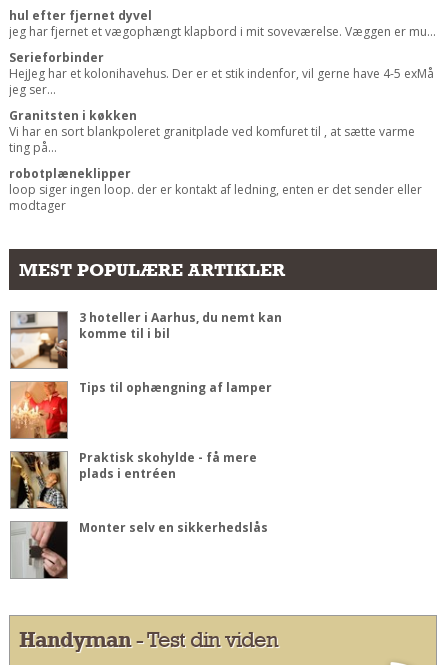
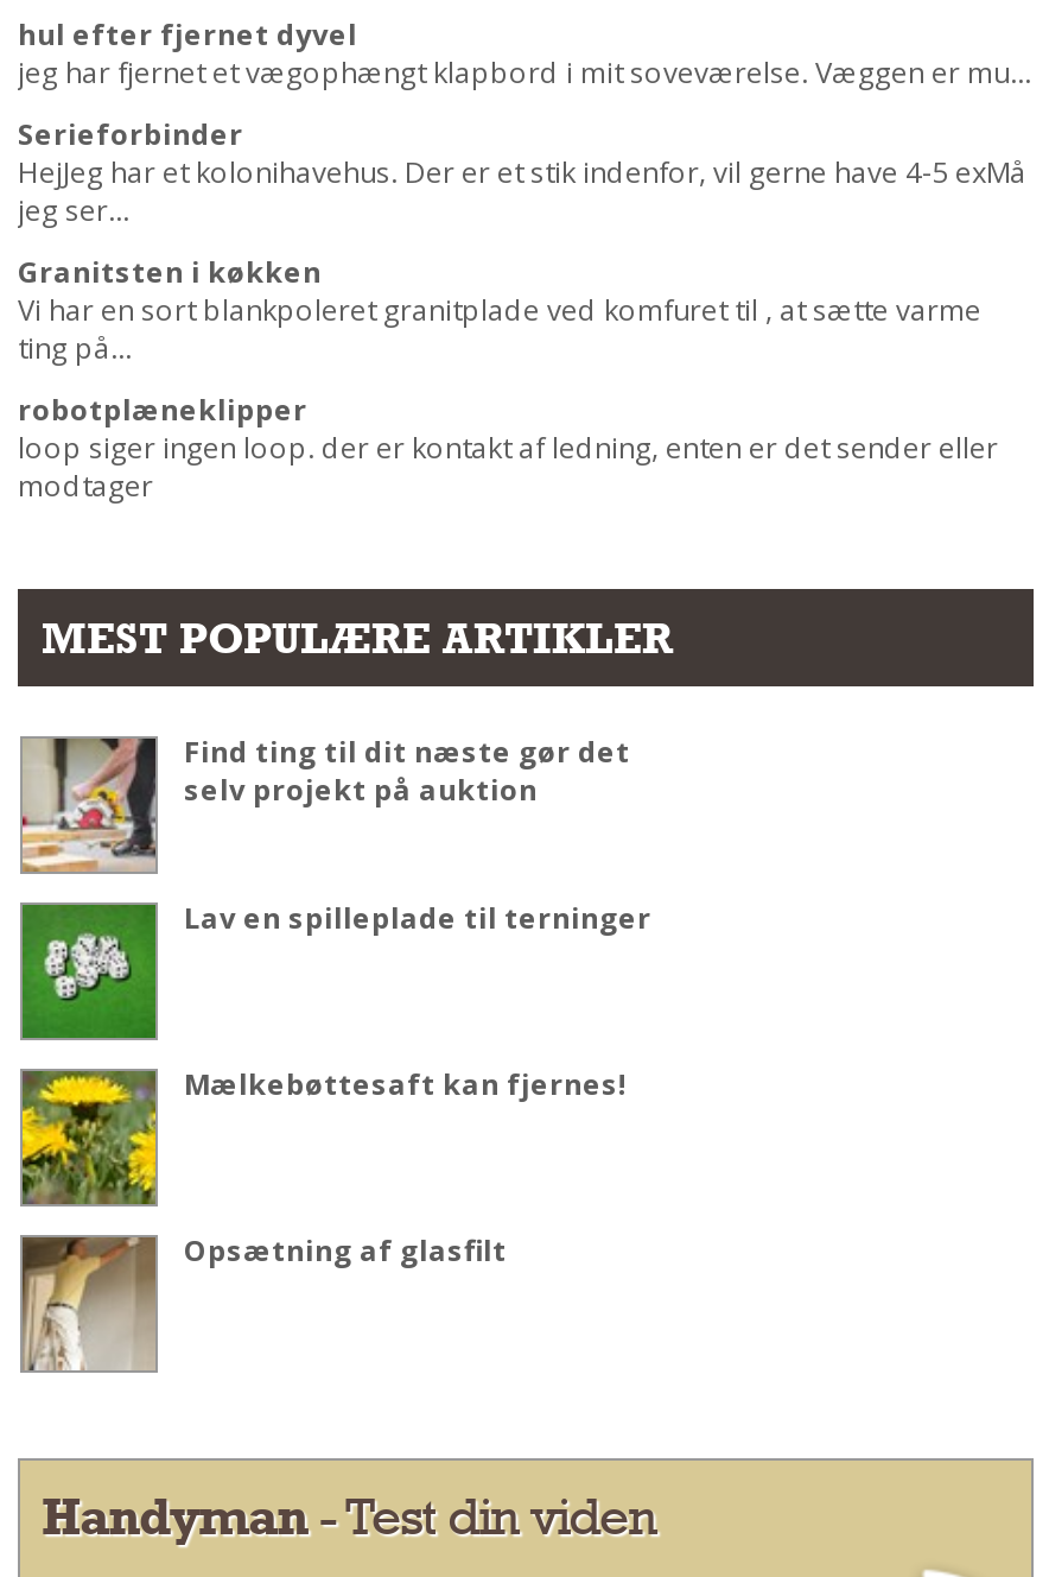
[10,308,282,369] [image] | 3 hoteller i Aarhus, du nemt kan | komme til i bil -> [20,730,630,874] [image] | Find ting til dit næste gør det | selv projekt på auktion
[10,378,272,439] [image] | Tips til ophængning af lamper -> [20,897,651,1040] [image] | Lav en spilleplade til terninger
[10,448,257,509] [image] | Praktisk skohylde - få mere | plads i entréen -> [20,1063,628,1206] [image] | Mælkebøttesaft kan fjernes!
[10,518,268,579] [image] | Monter selv en sikkerhedslås -> [20,1229,507,1373] [image] | Opsætning af glasfilt

